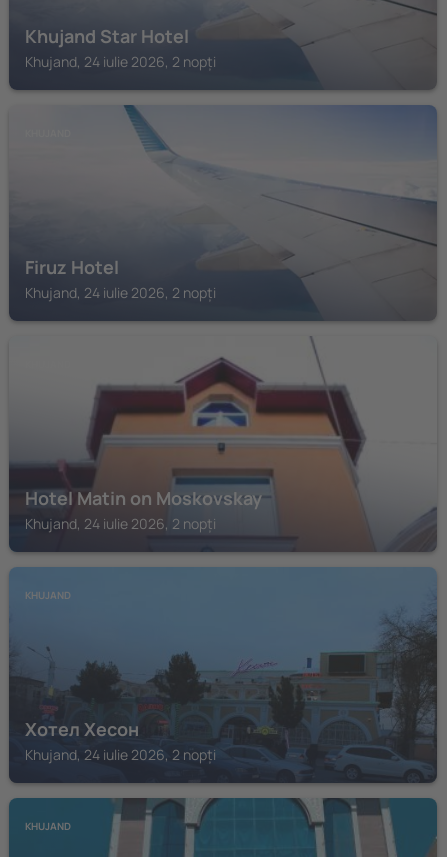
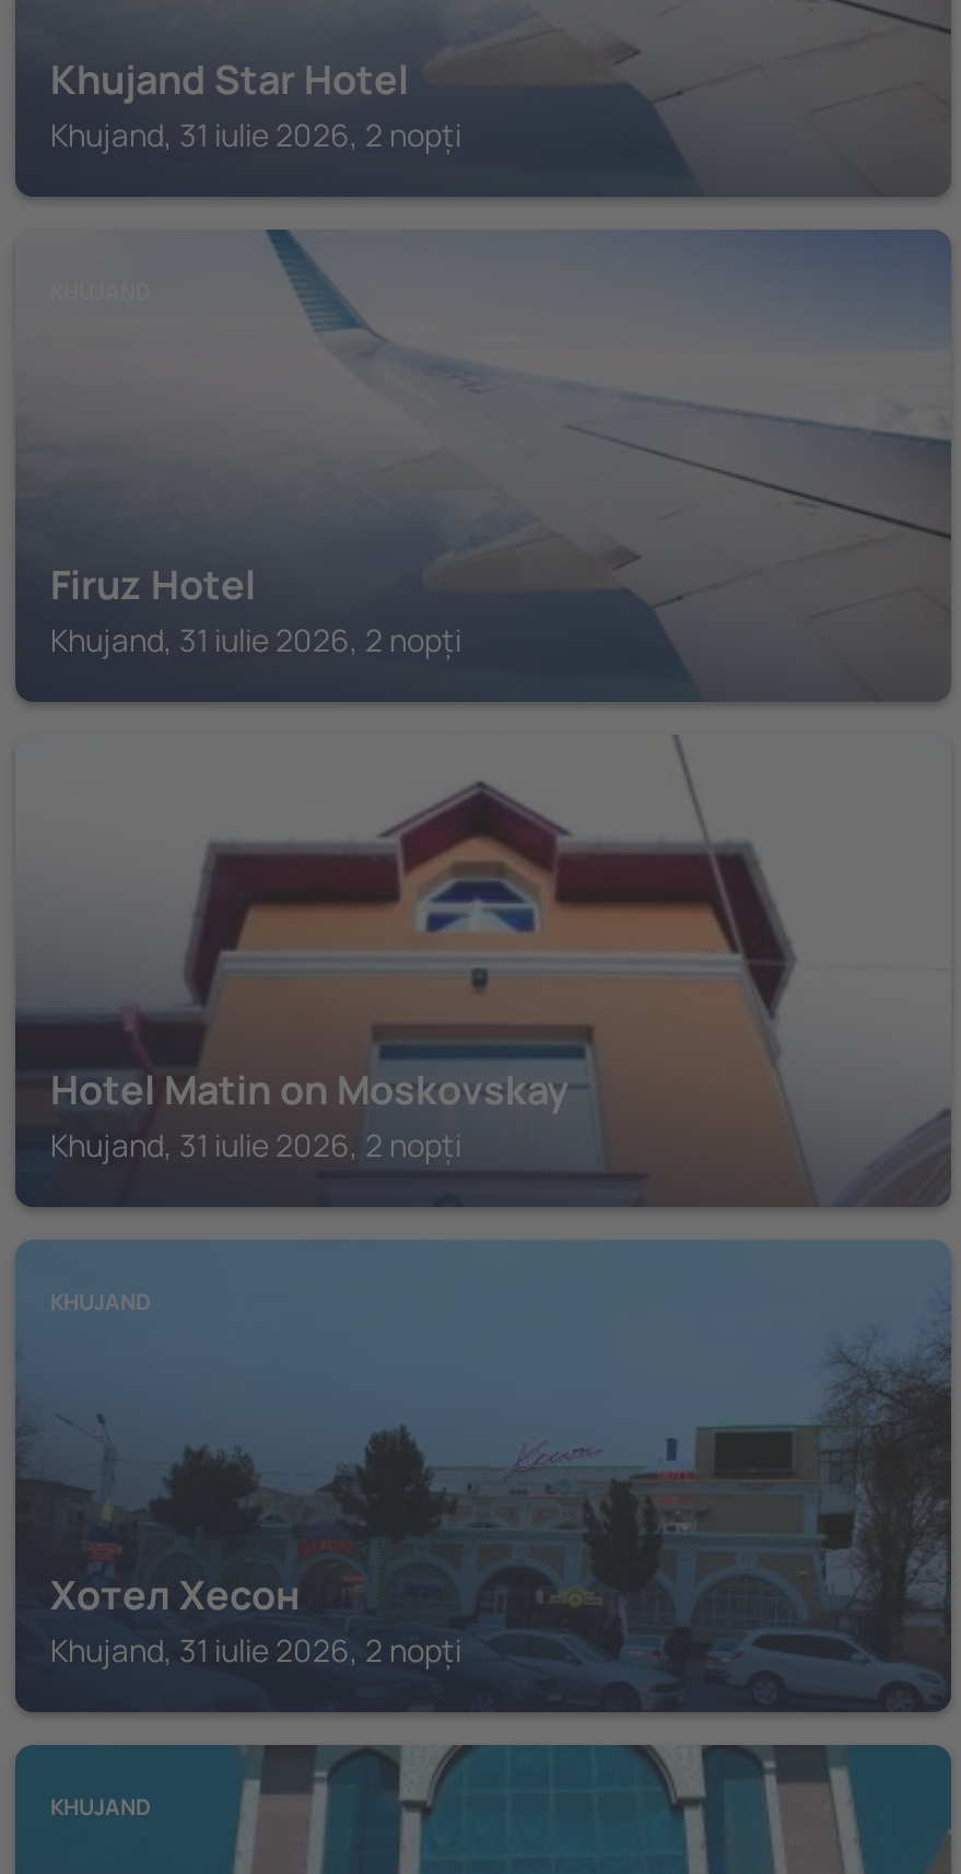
[25,52,216,71] Khujand, 24 iulie 2026, 2 nopți -> [50,114,461,155] Khujand, 31 iulie 2026, 2 nopți
[25,283,216,302] Khujand, 24 iulie 2026, 2 nopți -> [50,619,461,660] Khujand, 31 iulie 2026, 2 nopți
[25,514,216,533] Khujand, 24 iulie 2026, 2 nopți -> [50,1124,461,1166] Khujand, 31 iulie 2026, 2 nopți
[25,745,216,764] Khujand, 24 iulie 2026, 2 nopți -> [50,1629,461,1671] Khujand, 31 iulie 2026, 2 nopți

